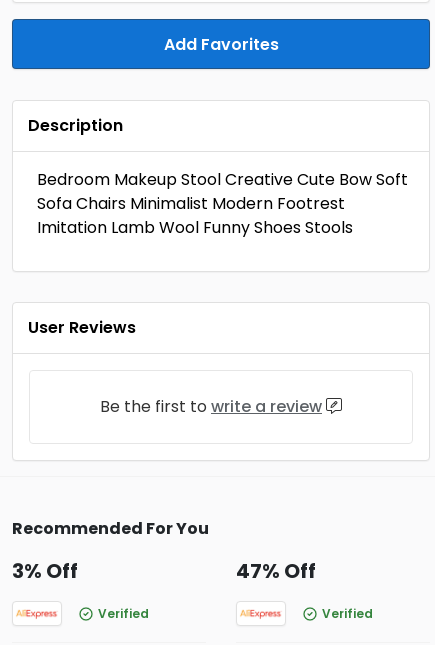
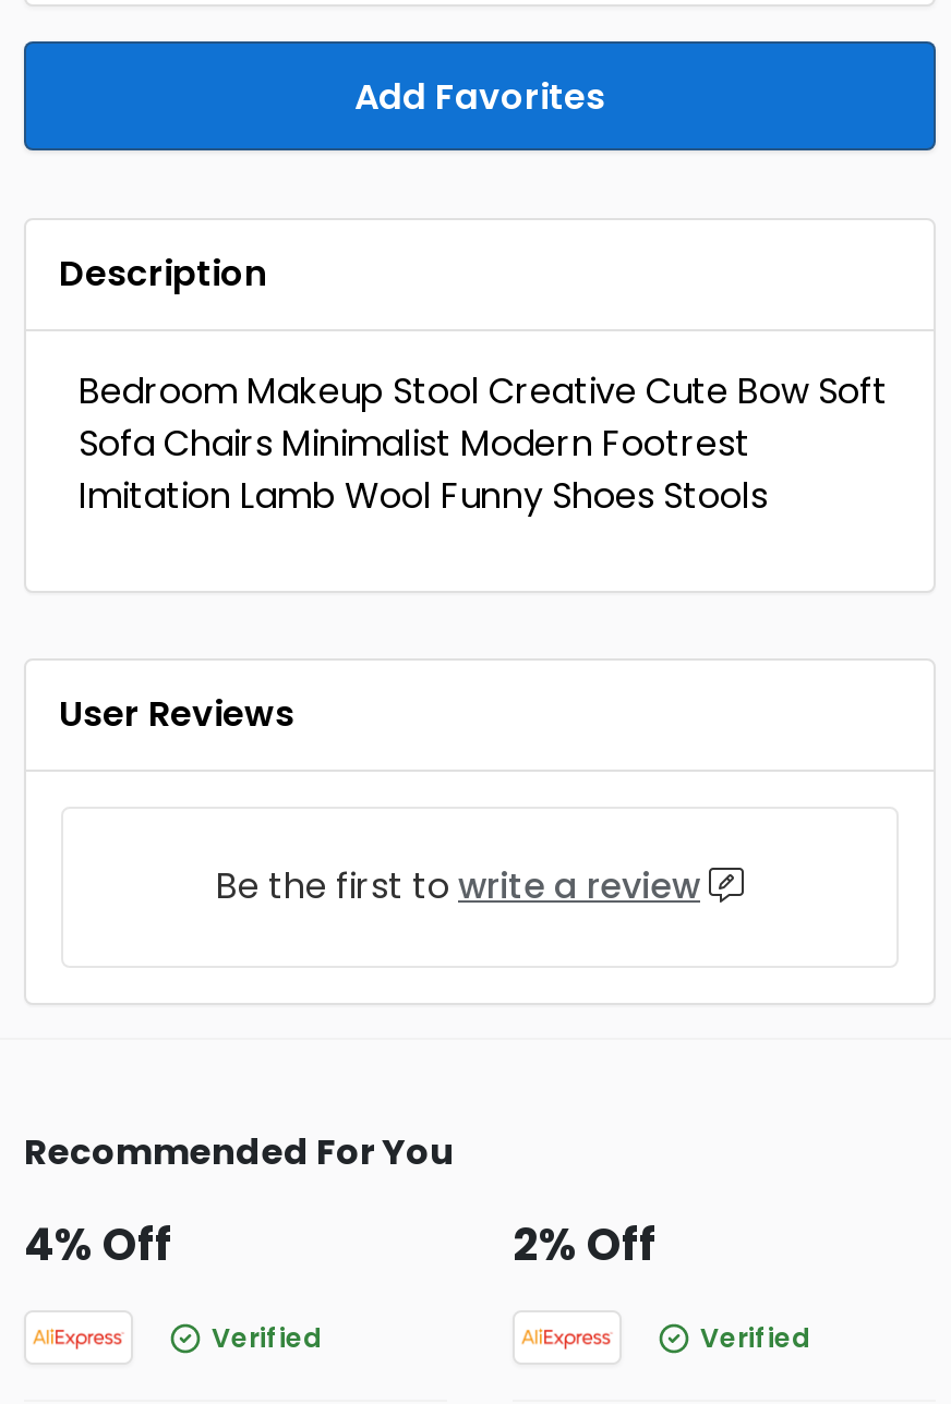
[12,557,78,585] 3% Off -> [24,1214,172,1275] 4% Off
[236,557,316,585] 47% Off -> [513,1214,657,1275] 2% Off

